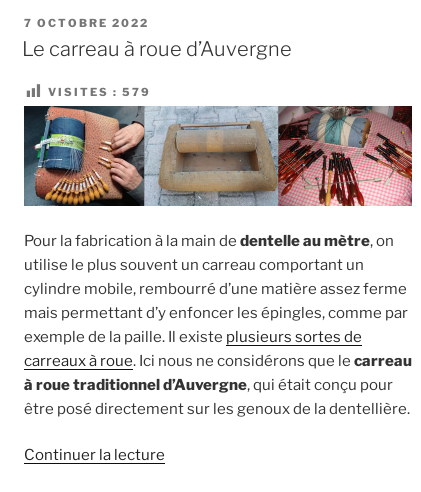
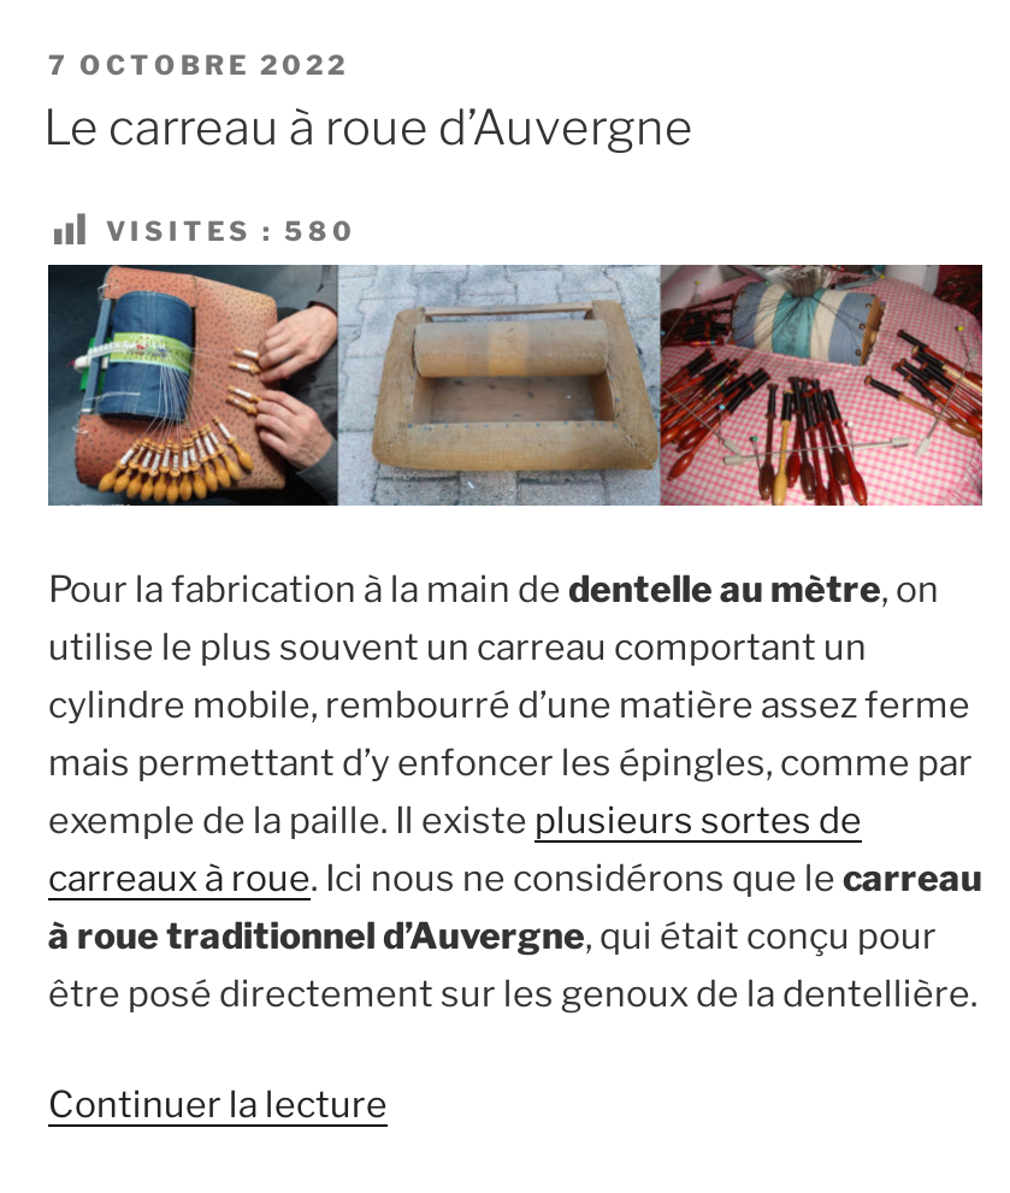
[48,85,151,99] VISITES : 579 -> [106,214,356,247] VISITES : 580

